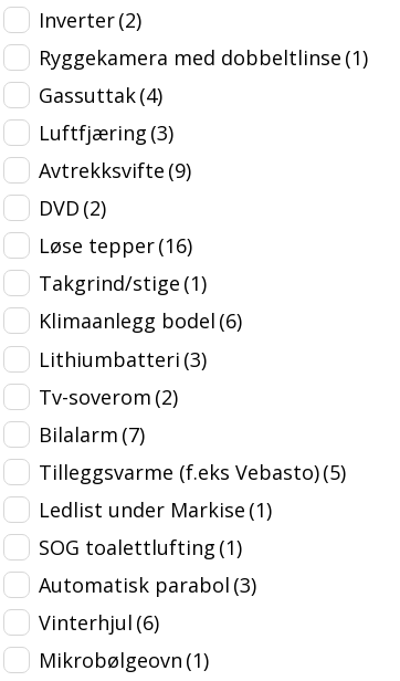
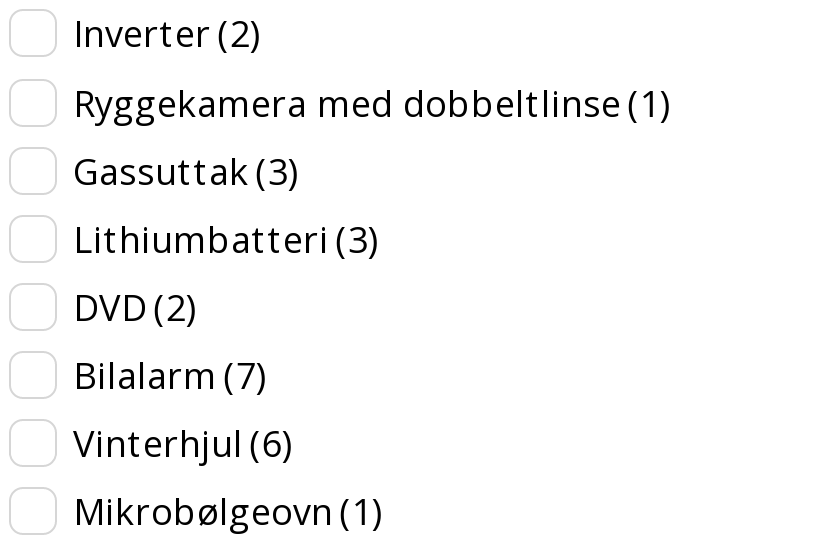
[39,82,192,184] Gassuttak (4) | Luftfjæring (3) | Avtrekksvifte (9) -> [73,146,298,194] Gassuttak (3)
[39,232,242,410] Løse tepper (16) | Takgrind/stige (1) | Klimaanlegg bodel (6) | Tv-soverom (2) -> none
moved [39,345,207,372] -> [73,214,378,262]: Lithiumbatteri (3)
[39,459,346,598] Tilleggsvarme (f.eks Vebasto) (5) | Ledlist under Markise (1) | SOG toalettlufting (1) | Automatisk parabol (3) -> none

